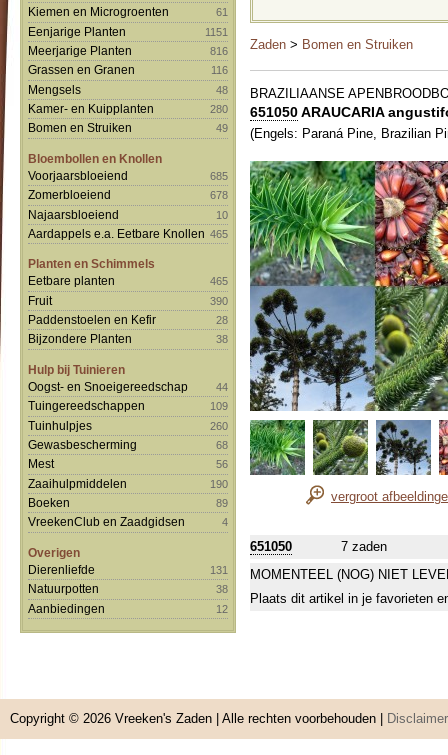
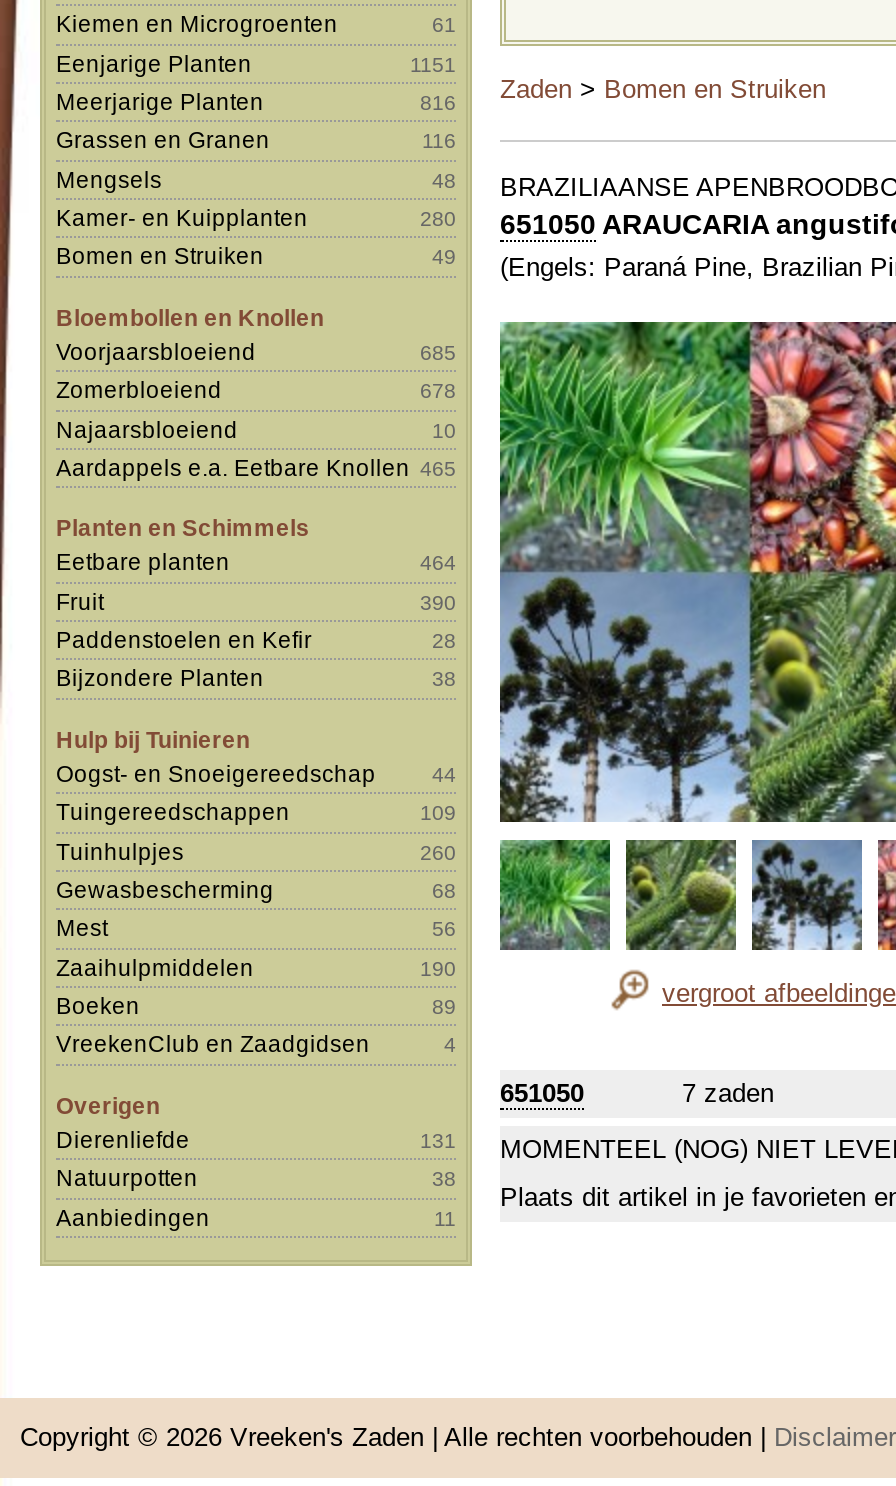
[210,275,228,287] 465 -> [420,550,456,574] 464
[216,602,228,614] 12 -> [434,1205,456,1229] 11

